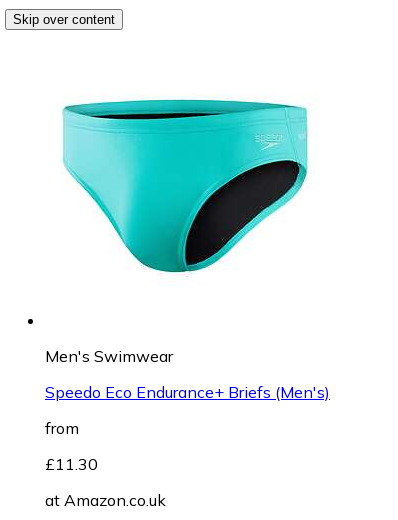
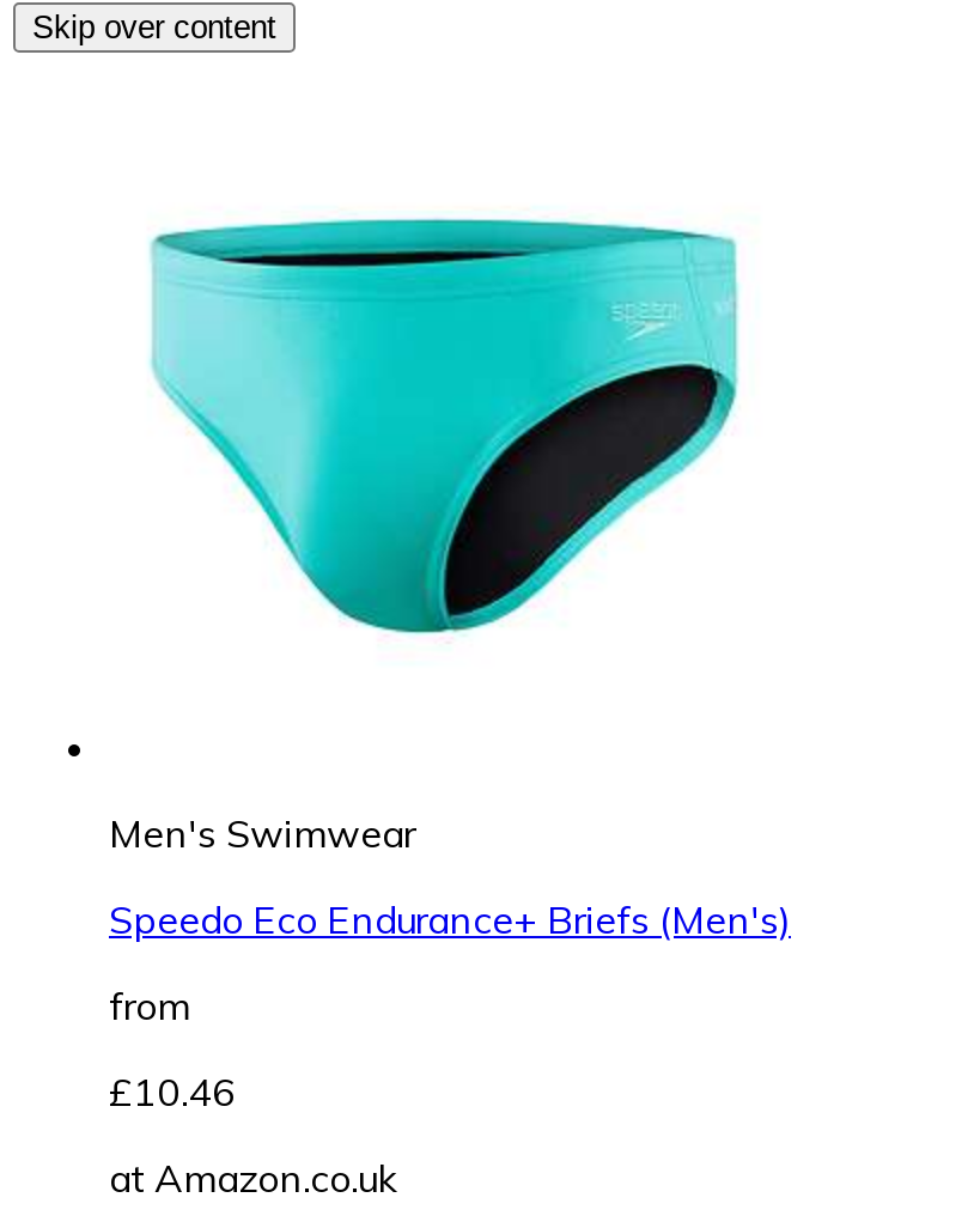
[45,454,98,474] £11.30 -> [109,1068,236,1116] £10.46

